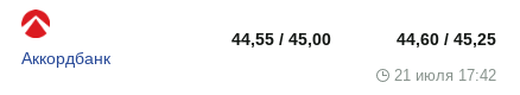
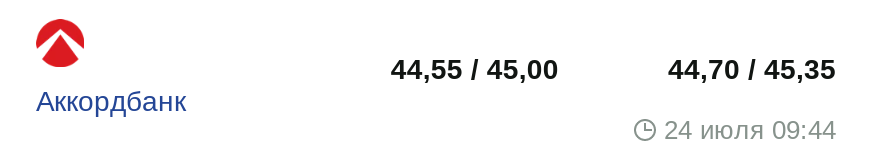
[397,30,496,49] 44,60 / 45,25 -> [668,53,836,85] 44,70 / 45,35
[394,67,496,85] 21 июля 17:42 -> [664,115,836,145] 24 июля 09:44

